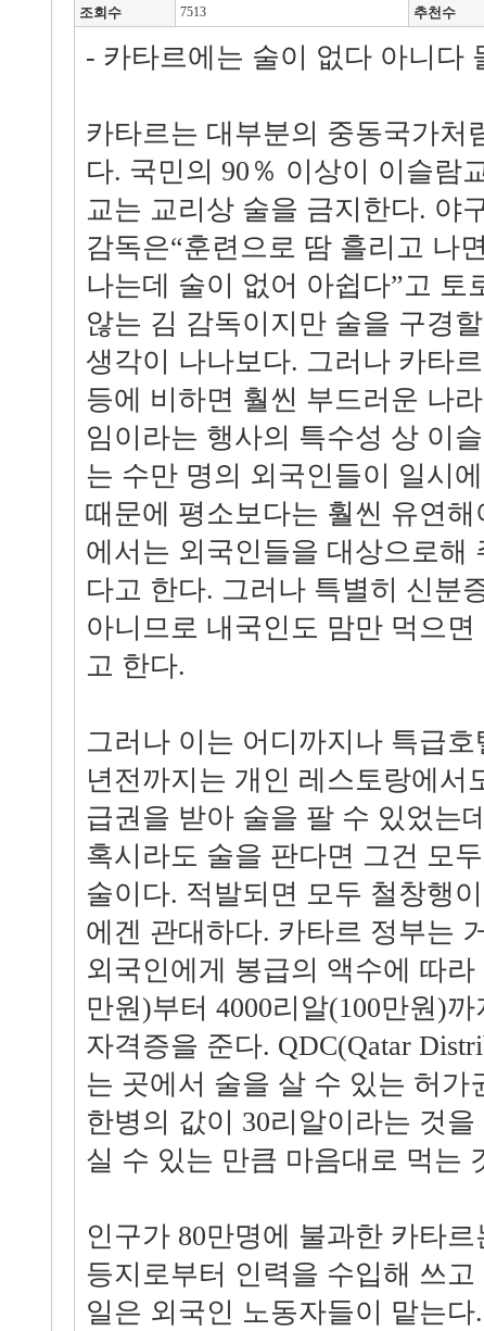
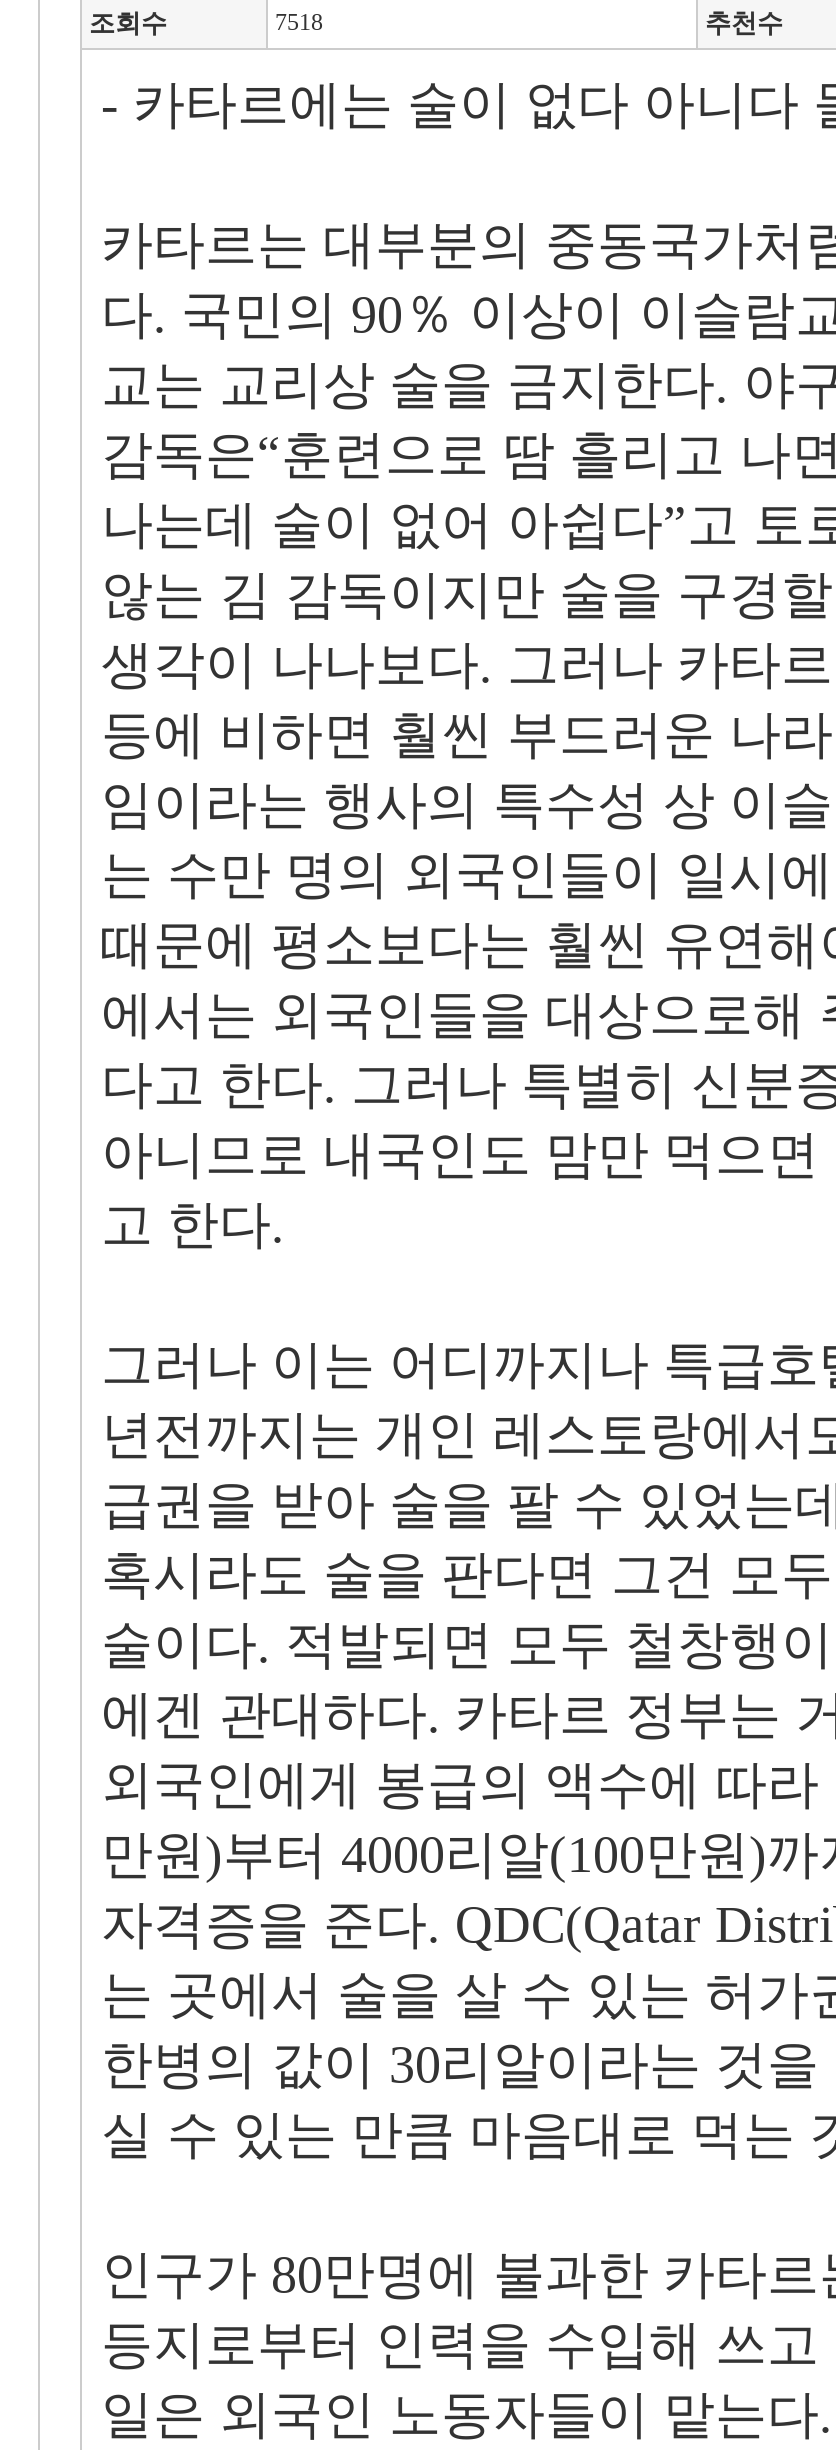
[176,4,206,20] 7513 -> [269,8,323,36] 7518

